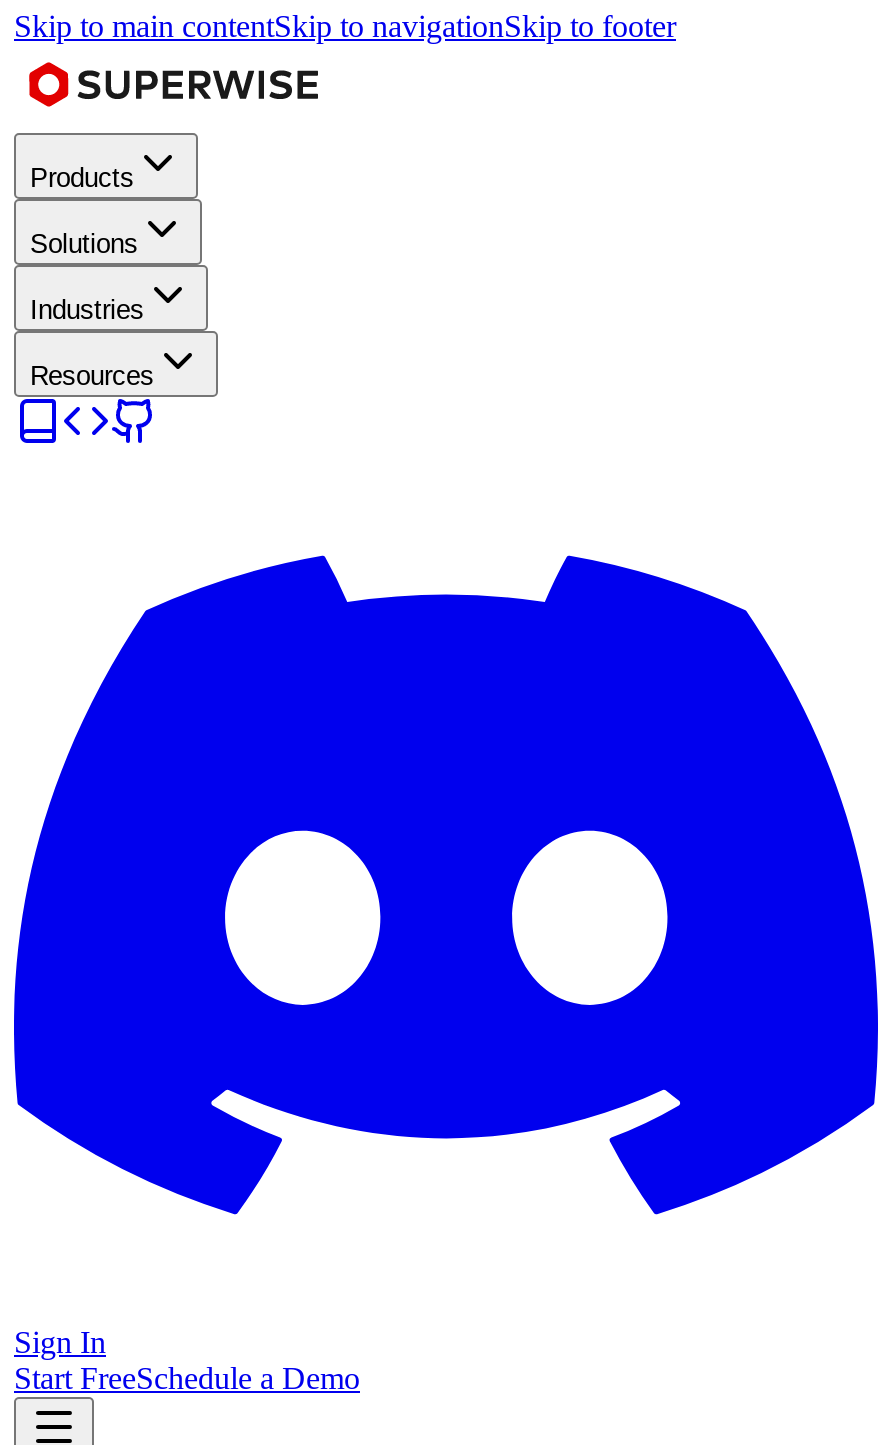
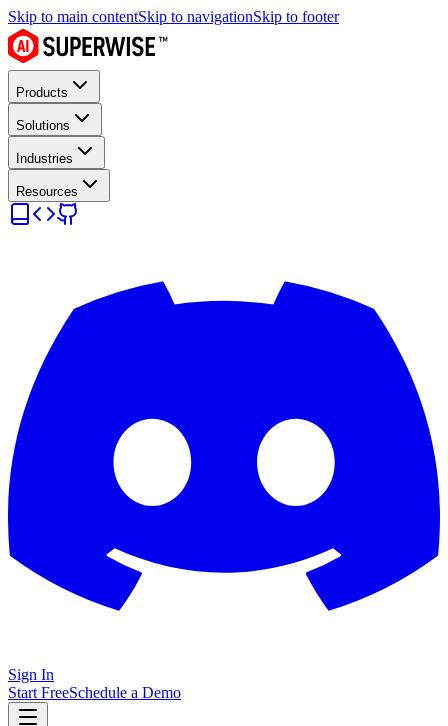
[14,51,332,119] [image] -> [7,28,168,64] [image]

